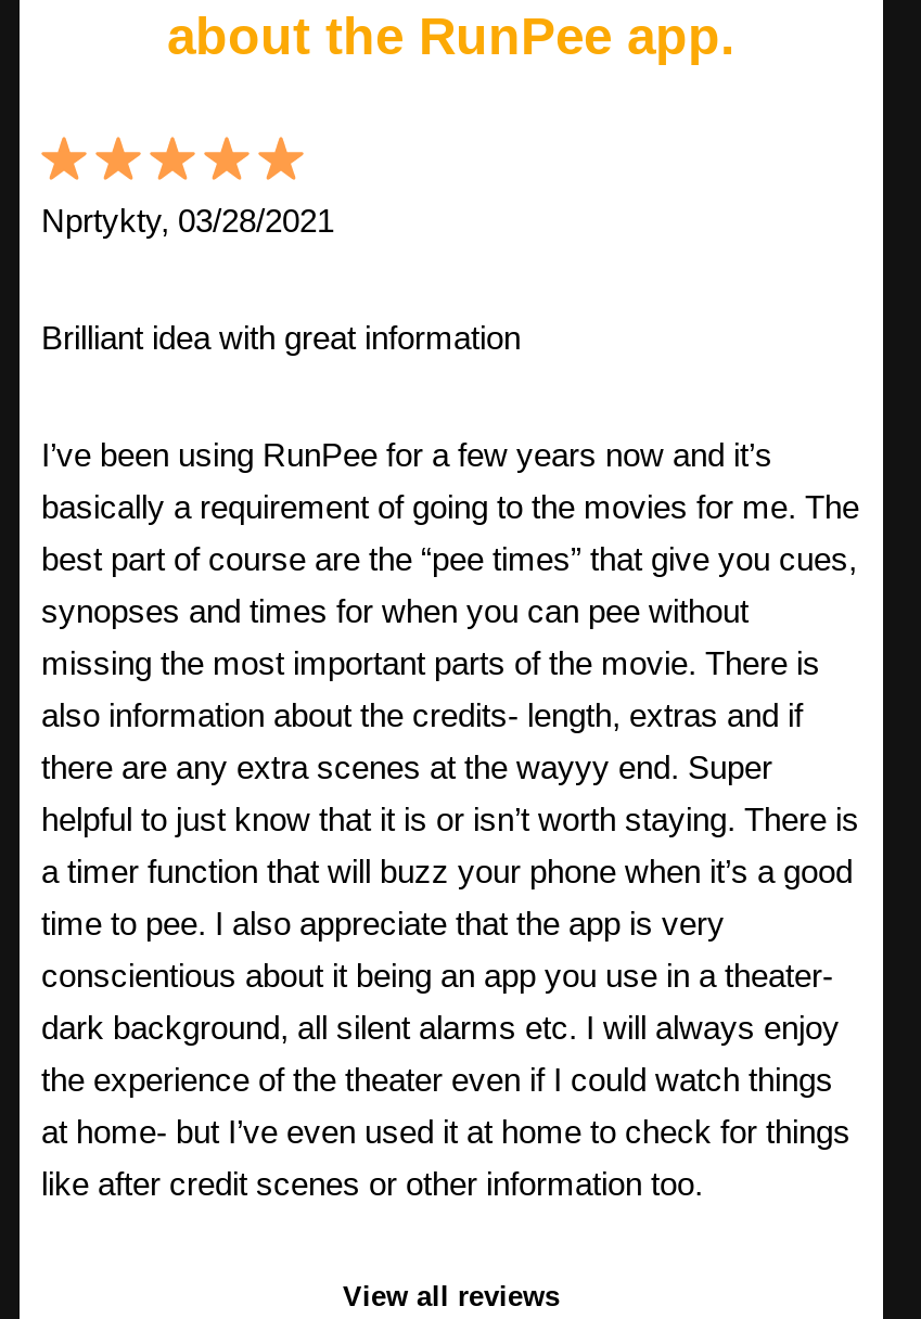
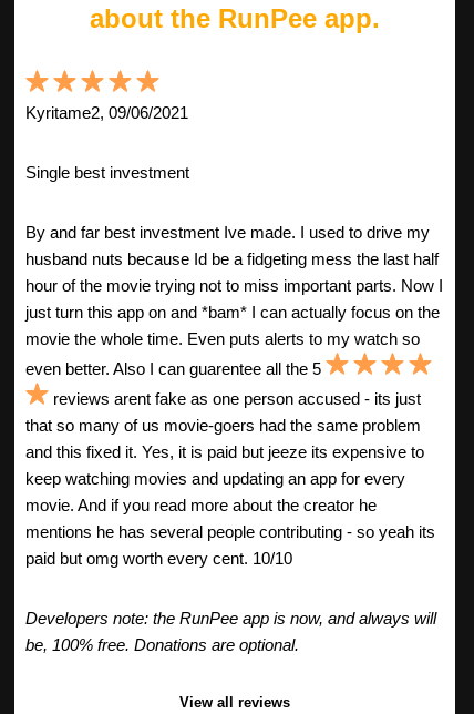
[41,202,859,1203] Nprtykty, 03/28/2021 | Brilliant idea with great information | I’ve been using RunPee for a few years now and it’s | basically a requirement of going to the movies for me. The | best part of course are the “pee times” that give you cues, | synopses and times for when you can pee without | missing the most important parts of the movie. There is | also information about the credits- length, extras and if | there are any extra scenes at the wayyy end. Super | helpful to just know that it is or isn’t worth staying. There is | a timer function that will buzz your phone when it’s a good | time to pee. I also appreciate that the app is very | conscientious about it being an app you use in a theater- | dark background, all silent alarms etc. I will always enjoy | the experience of the theater even if I could watch things | at home- but I’ve even used it at home to check for things | like after credit scenes or other information too. -> [25,103,443,654] Kyritame2, 09/06/2021 | Single best investment | By and far best investment Ive made. I used to drive my | husband nuts because Id be a fidgeting mess the last half | hour of the movie trying not to miss important parts. Now I | just turn this app on and *bam* I can actually focus on the | movie the whole time. Even puts alerts to my watch so | even better. Also I can guarentee all the 5 | reviews arent fake as one person accused - its just | that so many of us movie-goers had the same problem | and this fixed it. Yes, it is paid but jeeze its expensive to | keep watching movies and updating an app for every | movie. And if you read more about the creator he | mentions he has several people contributing - so yeah its | paid but omg worth every cent. 10/10 | Developers note: the RunPee app is now, and always will | be, 100% free. Donations are optional.

